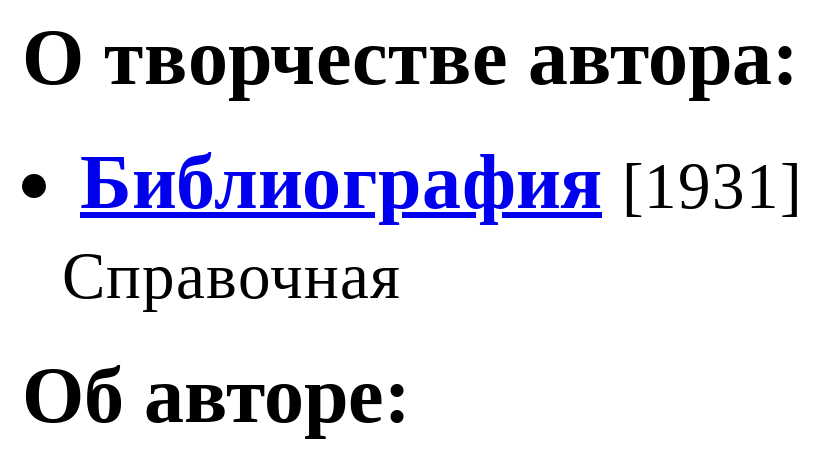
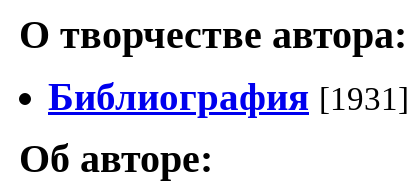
[62,240,400,312] Справочная -> none

